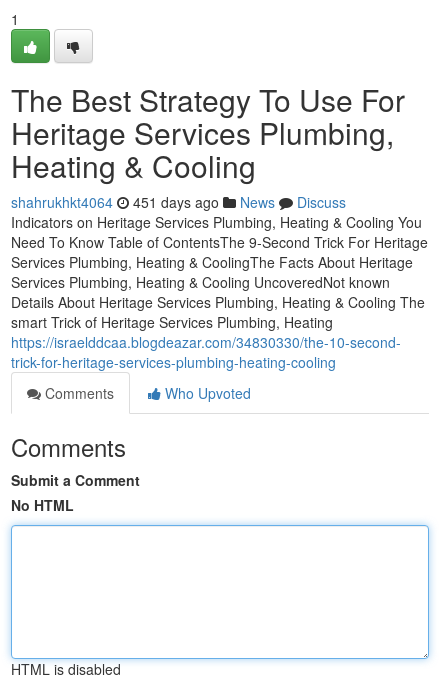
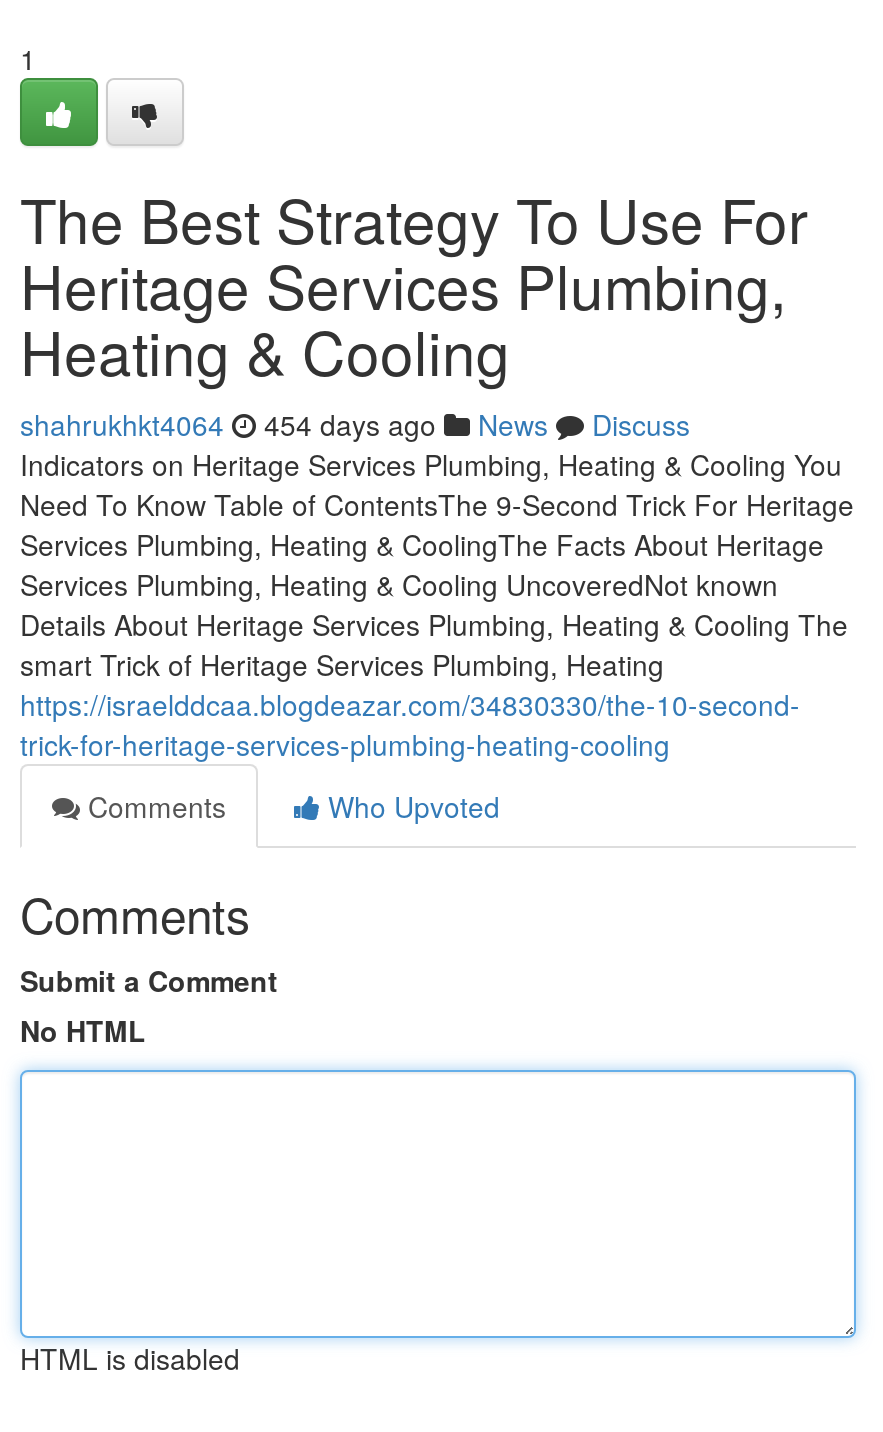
[11,192,346,212] shahrukhkt4064 451 days ago News Discuss -> [20,404,690,444] shahrukhkt4064 454 days ago News Discuss

